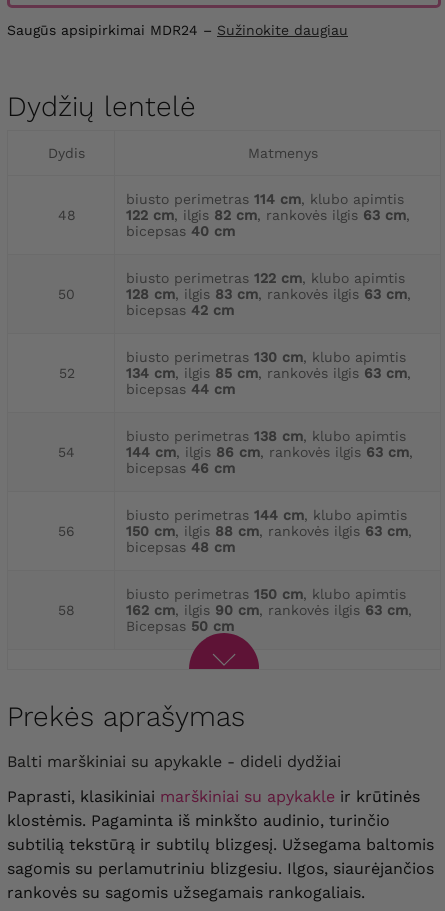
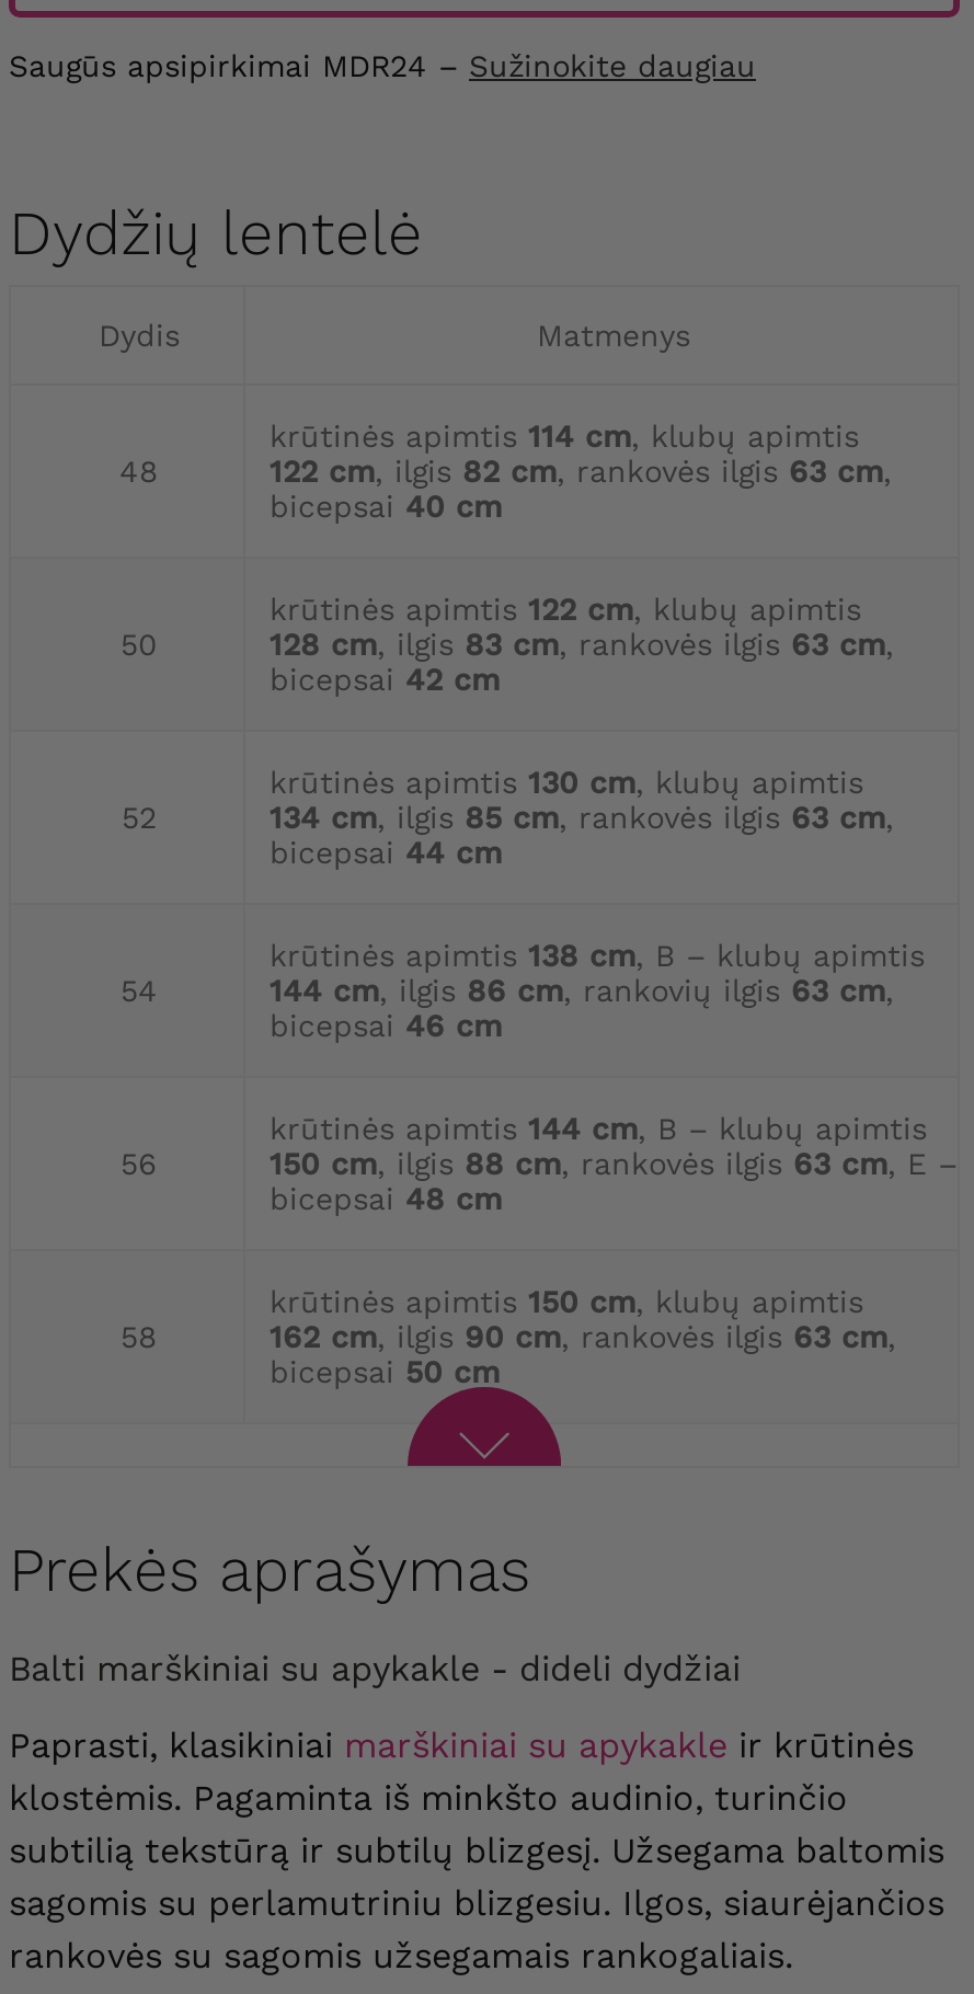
[126,191,404,207] biusto perimetras 114 cm, klubo apimtis -> [270,418,859,453] krūtinės apimtis 114 cm, klubų apimtis
[126,223,235,239] bicepsas 40 cm -> [270,488,502,523] bicepsai 40 cm
[126,270,405,286] biusto perimetras 122 cm, klubo apimtis -> [270,591,861,626] krūtinės apimtis 122 cm, klubų apimtis
[126,302,234,318] bicepsas 42 cm -> [270,661,500,696] bicepsai 42 cm
[126,349,406,365] biusto perimetras 130 cm, klubo apimtis -> [270,764,863,799] krūtinės apimtis 130 cm, klubų apimtis
[126,381,235,397] bicepsas 44 cm -> [270,834,502,869] bicepsai 44 cm
[126,428,413,476] biusto perimetras 138 cm, klubo apimtis | 144 cm, ilgis 86 cm, rankovės ilgis 63 cm, | bicepsas 46 cm -> [270,937,925,1042] krūtinės apimtis 138 cm, B – klubų apimtis | 144 cm, ilgis 86 cm, rankovių ilgis 63 cm, | bicepsai 46 cm
[126,507,412,555] biusto perimetras 144 cm, klubo apimtis | 150 cm, ilgis 88 cm, rankovės ilgis 63 cm, | bicepsas 48 cm -> [270,1110,958,1215] krūtinės apimtis 144 cm, B – klubų apimtis | 150 cm, ilgis 88 cm, rankovės ilgis 63 cm, E – | bicepsai 48 cm
[126,586,406,602] biusto perimetras 150 cm, klubo apimtis -> [270,1283,863,1318] krūtinės apimtis 150 cm, klubų apimtis
[126,618,234,634] Bicepsas 50 cm -> [270,1353,500,1388] bicepsai 50 cm

